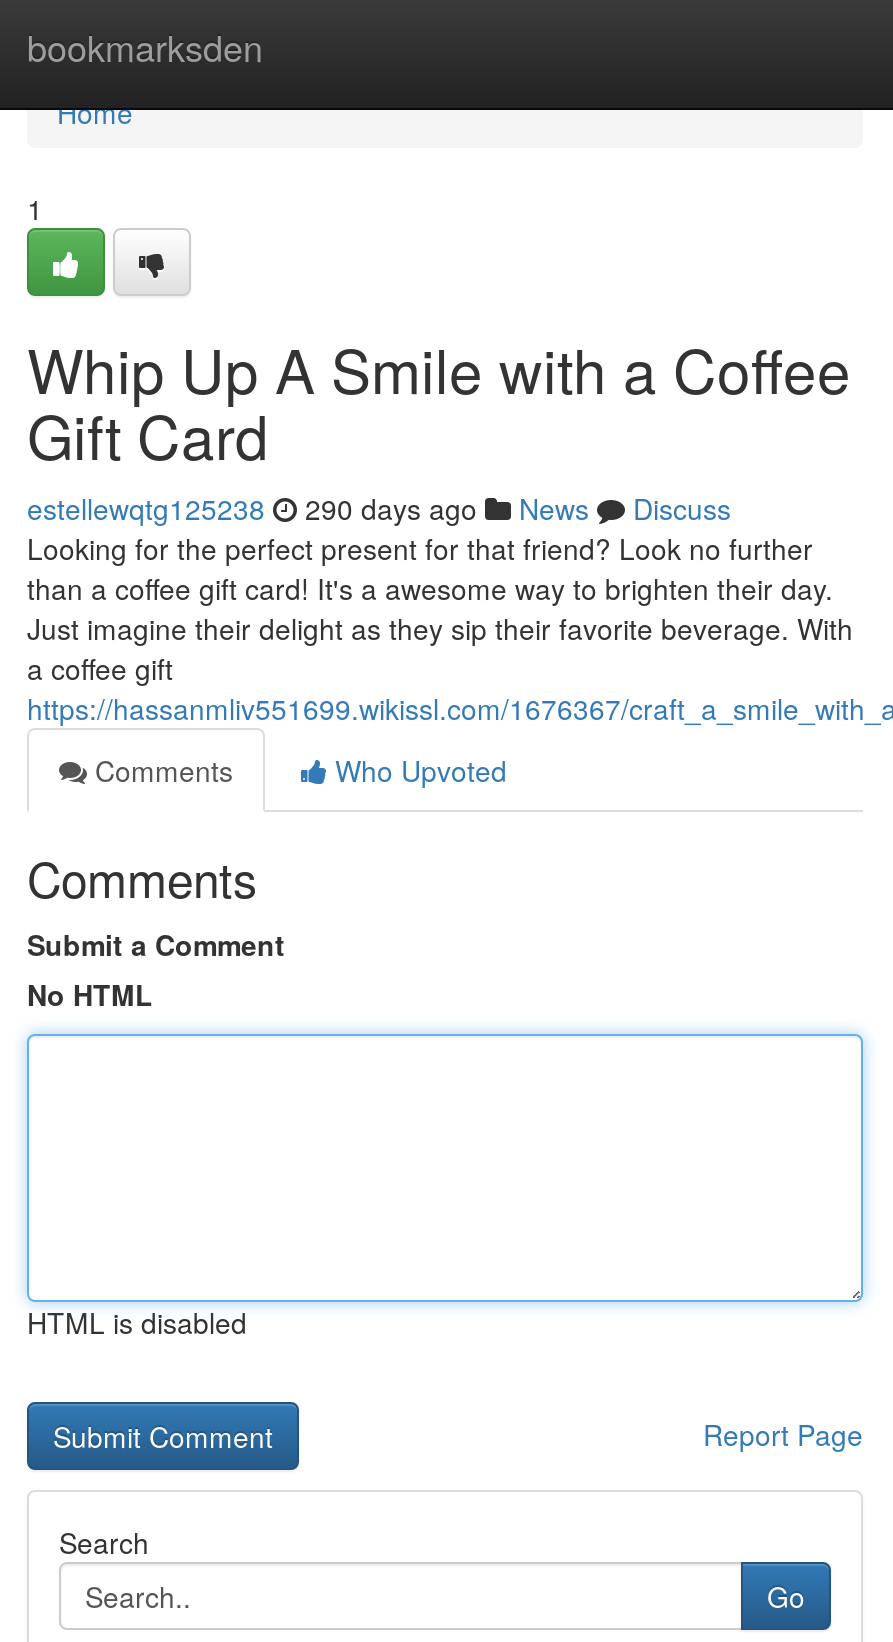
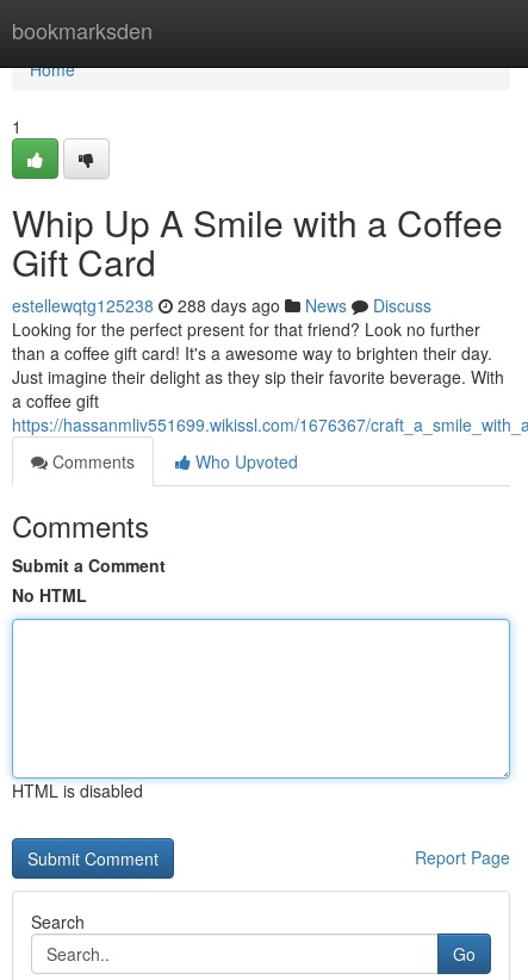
[27,488,731,528] estellewqtg125238 290 days ago News Discuss -> [12,293,431,317] estellewqtg125238 288 days ago News Discuss

